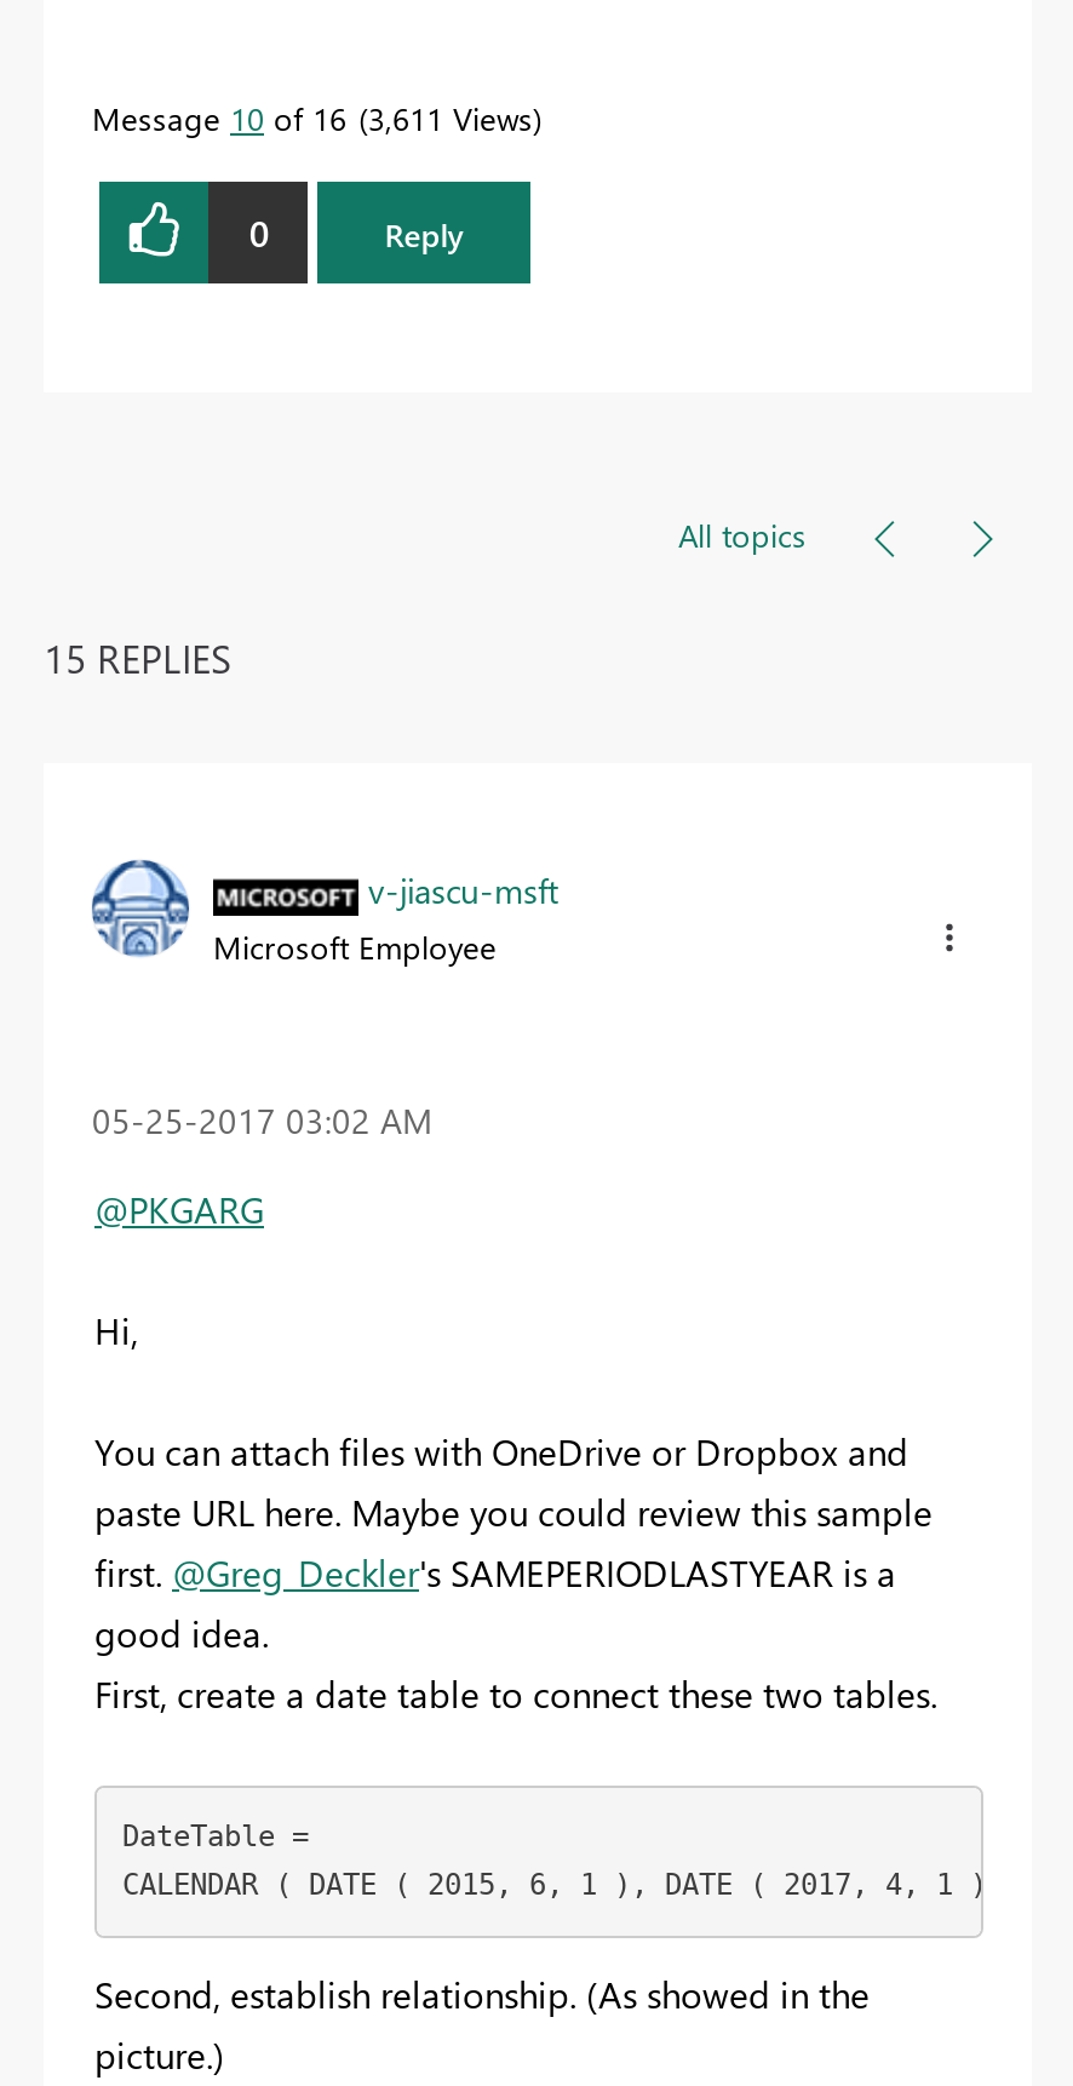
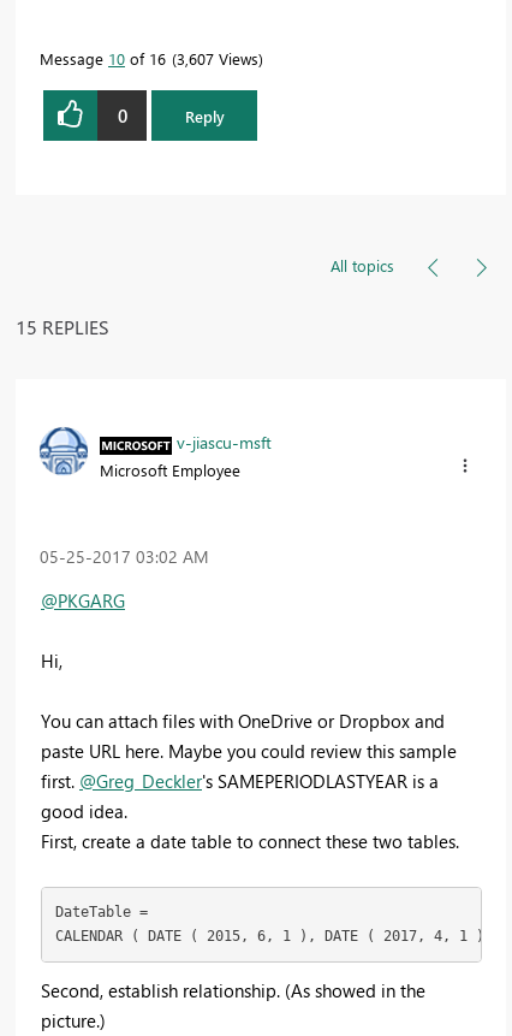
[92,97,533,139] Message 10 of 16 3,611 Views -> [40,48,258,69] Message 10 of 16 3,607 Views

